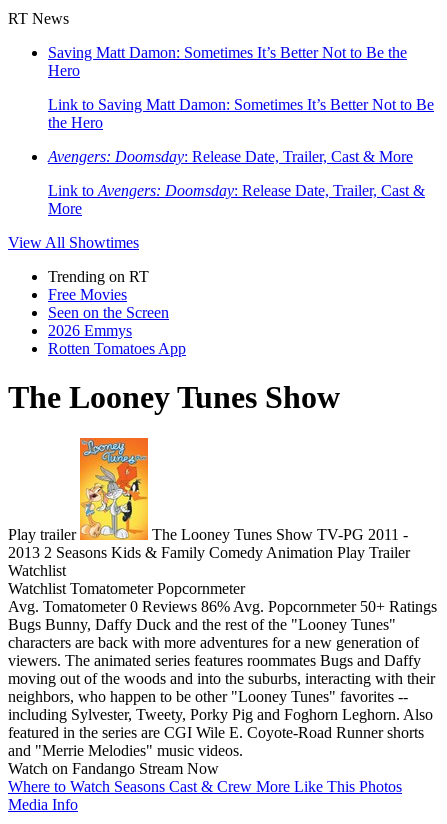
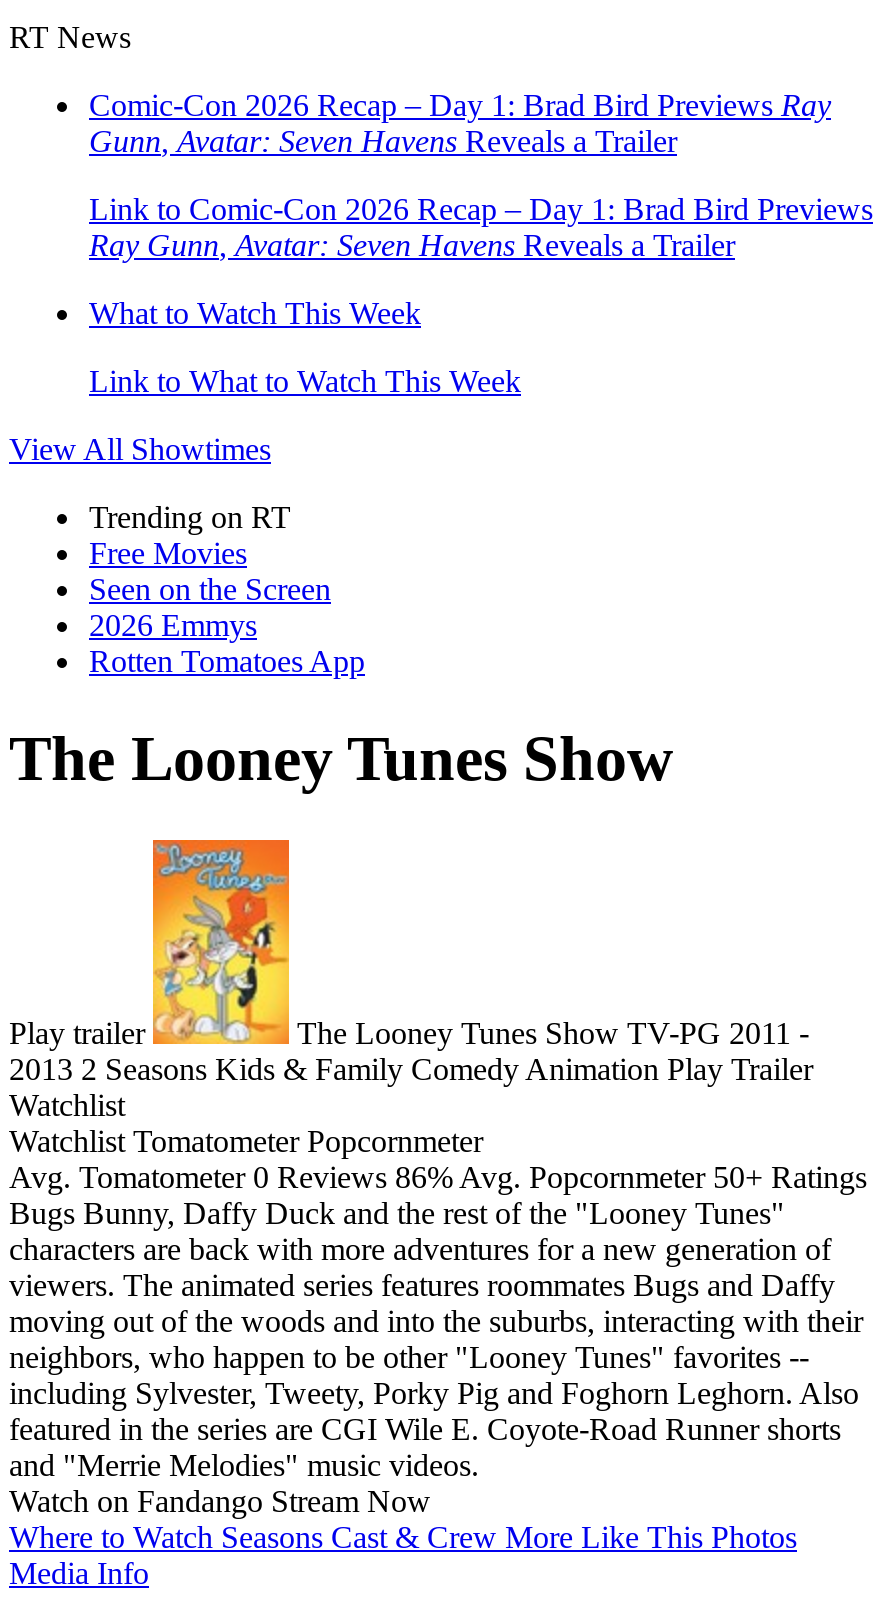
[48,44,407,79] Saving Matt Damon: Sometimes It’s Better Not to Be the | Hero -> [89,88,831,158] Comic-Con 2026 Recap – Day 1: Brad Bird Previews Ray | Gunn, Avatar: Seven Havens Reveals a Trailer
[48,96,434,131] Link to Saving Matt Damon: Sometimes It’s Better Not to Be | the Hero -> [89,192,873,262] Link to Comic-Con 2026 Recap – Day 1: Brad Bird Previews | Ray Gunn, Avatar: Seven Havens Reveals a Trailer
[48,148,413,165] Avengers: Doomsday: Release Date, Trailer, Cast & More -> [89,296,421,330] What to Watch This Week
[48,182,425,217] Link to Avengers: Doomsday: Release Date, Trailer, Cast & | More -> [89,364,521,398] Link to What to Watch This Week

